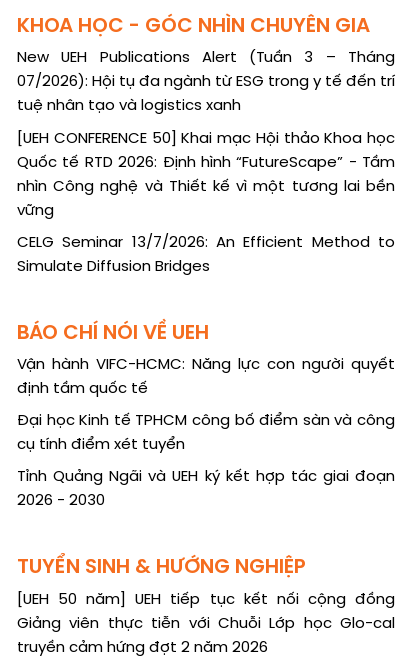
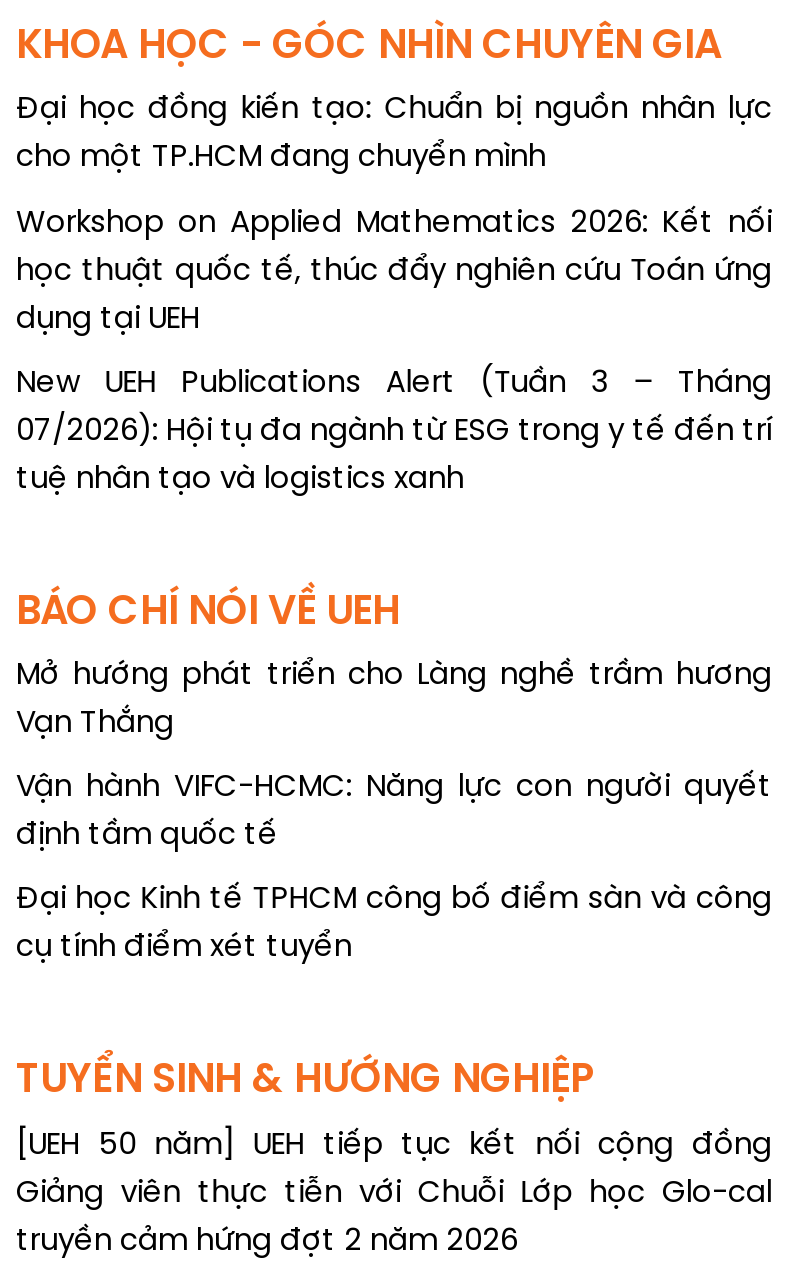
none -> [16,95,772,335] Đại học đồng kiến tạo: Chuẩn bị nguồn nhân lực | cho một TP.HCM đang chuyển mình | Workshop on Applied Mathematics 2026: Kết nối | học thuật quốc tế, thúc đẩy nghiên cứu Toán ứng | dụng tại UEH
moved [17,50,395,114] -> [16,368,772,496]: New UEH Publications Alert (Tuần 3 – Tháng | 07/2026): Hội tụ đa ngành từ ESG trong y tế đến trí | tuệ nhân tạo và logistics xanh
[17,131,395,275] [UEH CONFERENCE 50] Khai mạc Hội thảo Khoa học | Quốc tế RTD 2026: Định hình “FutureScape” - Tầm | nhìn Công nghệ và Thiết kế vì một tương lai bền | vững | CELG Seminar 13/7/2026: An Efficient Method to | Simulate Diffusion Bridges -> none
none -> [16,660,772,740] Mở hướng phát triển cho Làng nghề trầm hương | Vạn Thắng
moved [17,357,395,453] -> [16,772,772,965]: Vận hành VIFC-HCMC: Năng lực con người quyết | định tầm quốc tế | Đại học Kinh tế TPHCM công bố điểm sàn và công | cụ tính điểm xét tuyển
[17,469,395,509] Tỉnh Quảng Ngãi và UEH ký kết hợp tác giai đoạn | 2026 - 2030 -> none

